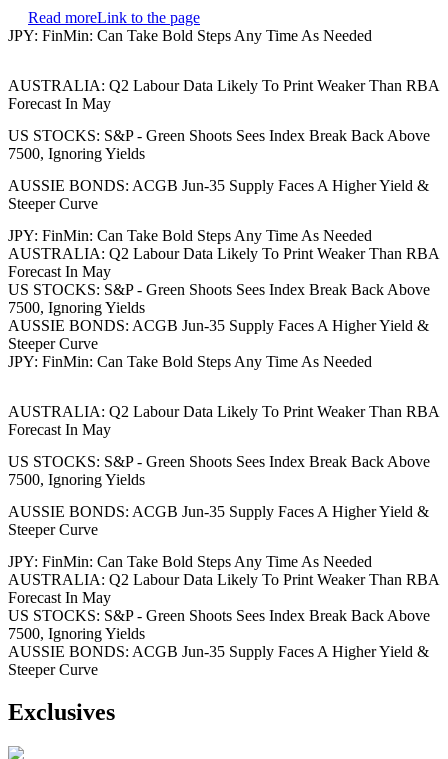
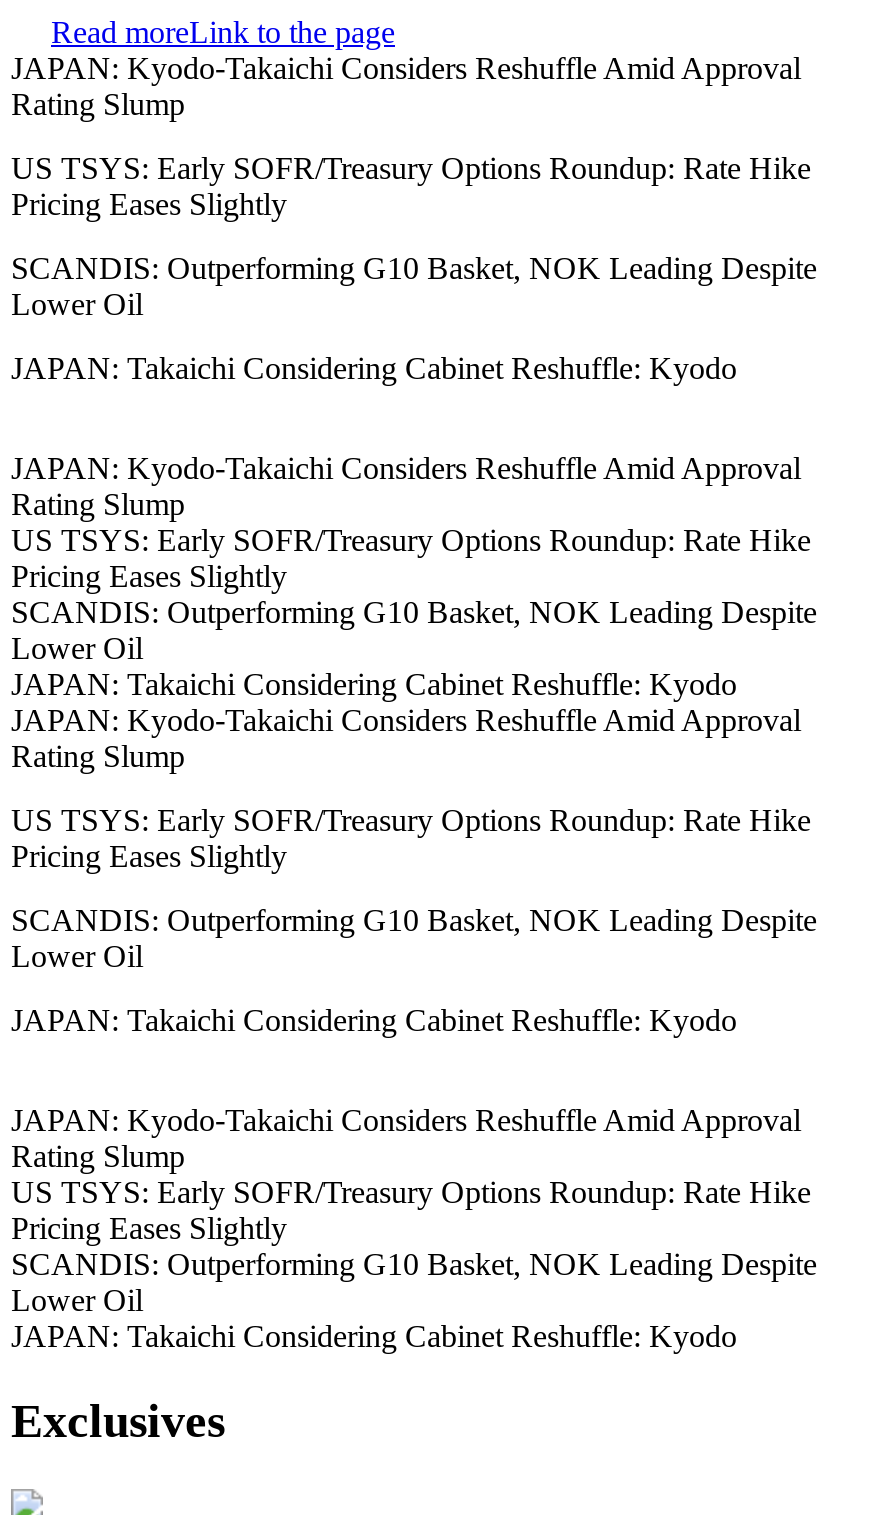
[8,27,372,44] JPY: FinMin: Can Take Bold Steps Any Time As Needed -> [11,51,801,121] JAPAN: Kyodo-Takaichi Considers Reshuffle Amid Approval | Rating Slump
[8,77,439,112] AUSTRALIA: Q2 Labour Data Likely To Print Weaker Than RBA | Forecast In May -> [11,151,811,221] US TSYS: Early SOFR/Treasury Options Roundup: Rate Hike | Pricing Eases Slightly
[8,127,430,162] US STOCKS: S&P - Green Shoots Sees Index Break Back Above | 7500, Ignoring Yields -> [11,251,817,321] SCANDIS: Outperforming G10 Basket, NOK Leading Despite | Lower Oil
[8,177,429,212] AUSSIE BONDS: ACGB Jun-35 Supply Faces A Higher Yield & | Steeper Curve -> [11,351,737,385] JAPAN: Takaichi Considering Cabinet Reshuffle: Kyodo
[8,227,439,370] JPY: FinMin: Can Take Bold Steps Any Time As Needed | AUSTRALIA: Q2 Labour Data Likely To Print Weaker Than RBA | Forecast In May | US STOCKS: S&P - Green Shoots Sees Index Break Back Above | 7500, Ignoring Yields | AUSSIE BONDS: ACGB Jun-35 Supply Faces A Higher Yield & | Steeper Curve | JPY: FinMin: Can Take Bold Steps Any Time As Needed -> [11,451,817,773] JAPAN: Kyodo-Takaichi Considers Reshuffle Amid Approval | Rating Slump | US TSYS: Early SOFR/Treasury Options Roundup: Rate Hike | Pricing Eases Slightly | SCANDIS: Outperforming G10 Basket, NOK Leading Despite | Lower Oil | JAPAN: Takaichi Considering Cabinet Reshuffle: Kyodo | JAPAN: Kyodo-Takaichi Considers Reshuffle Amid Approval | Rating Slump
[8,403,439,438] AUSTRALIA: Q2 Labour Data Likely To Print Weaker Than RBA | Forecast In May -> [11,803,811,873] US TSYS: Early SOFR/Treasury Options Roundup: Rate Hike | Pricing Eases Slightly
[8,453,430,488] US STOCKS: S&P - Green Shoots Sees Index Break Back Above | 7500, Ignoring Yields -> [11,903,817,973] SCANDIS: Outperforming G10 Basket, NOK Leading Despite | Lower Oil
[8,503,429,538] AUSSIE BONDS: ACGB Jun-35 Supply Faces A Higher Yield & | Steeper Curve -> [11,1003,737,1037] JAPAN: Takaichi Considering Cabinet Reshuffle: Kyodo
[8,553,439,678] JPY: FinMin: Can Take Bold Steps Any Time As Needed | AUSTRALIA: Q2 Labour Data Likely To Print Weaker Than RBA | Forecast In May | US STOCKS: S&P - Green Shoots Sees Index Break Back Above | 7500, Ignoring Yields | AUSSIE BONDS: ACGB Jun-35 Supply Faces A Higher Yield & | Steeper Curve -> [11,1103,817,1353] JAPAN: Kyodo-Takaichi Considers Reshuffle Amid Approval | Rating Slump | US TSYS: Early SOFR/Treasury Options Roundup: Rate Hike | Pricing Eases Slightly | SCANDIS: Outperforming G10 Basket, NOK Leading Despite | Lower Oil | JAPAN: Takaichi Considering Cabinet Reshuffle: Kyodo

